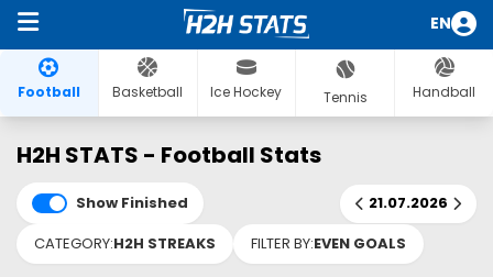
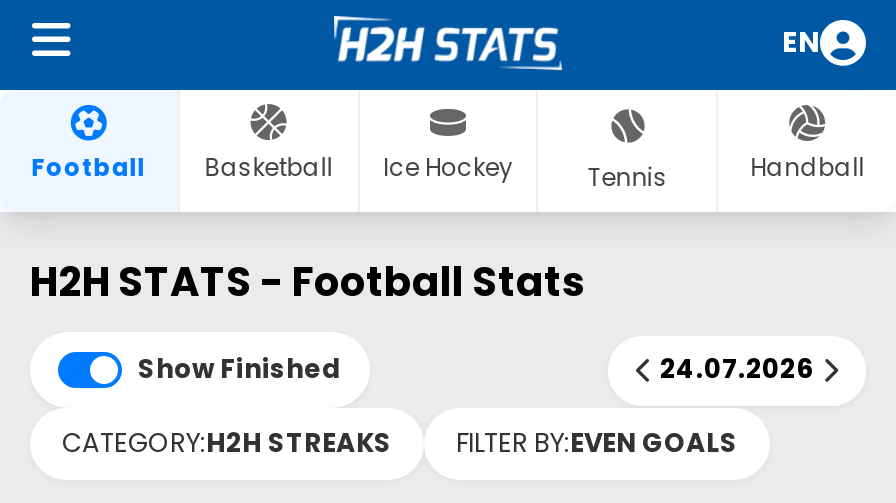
[369,192,448,213] 21.07.2026 -> [660,350,814,388] 24.07.2026

